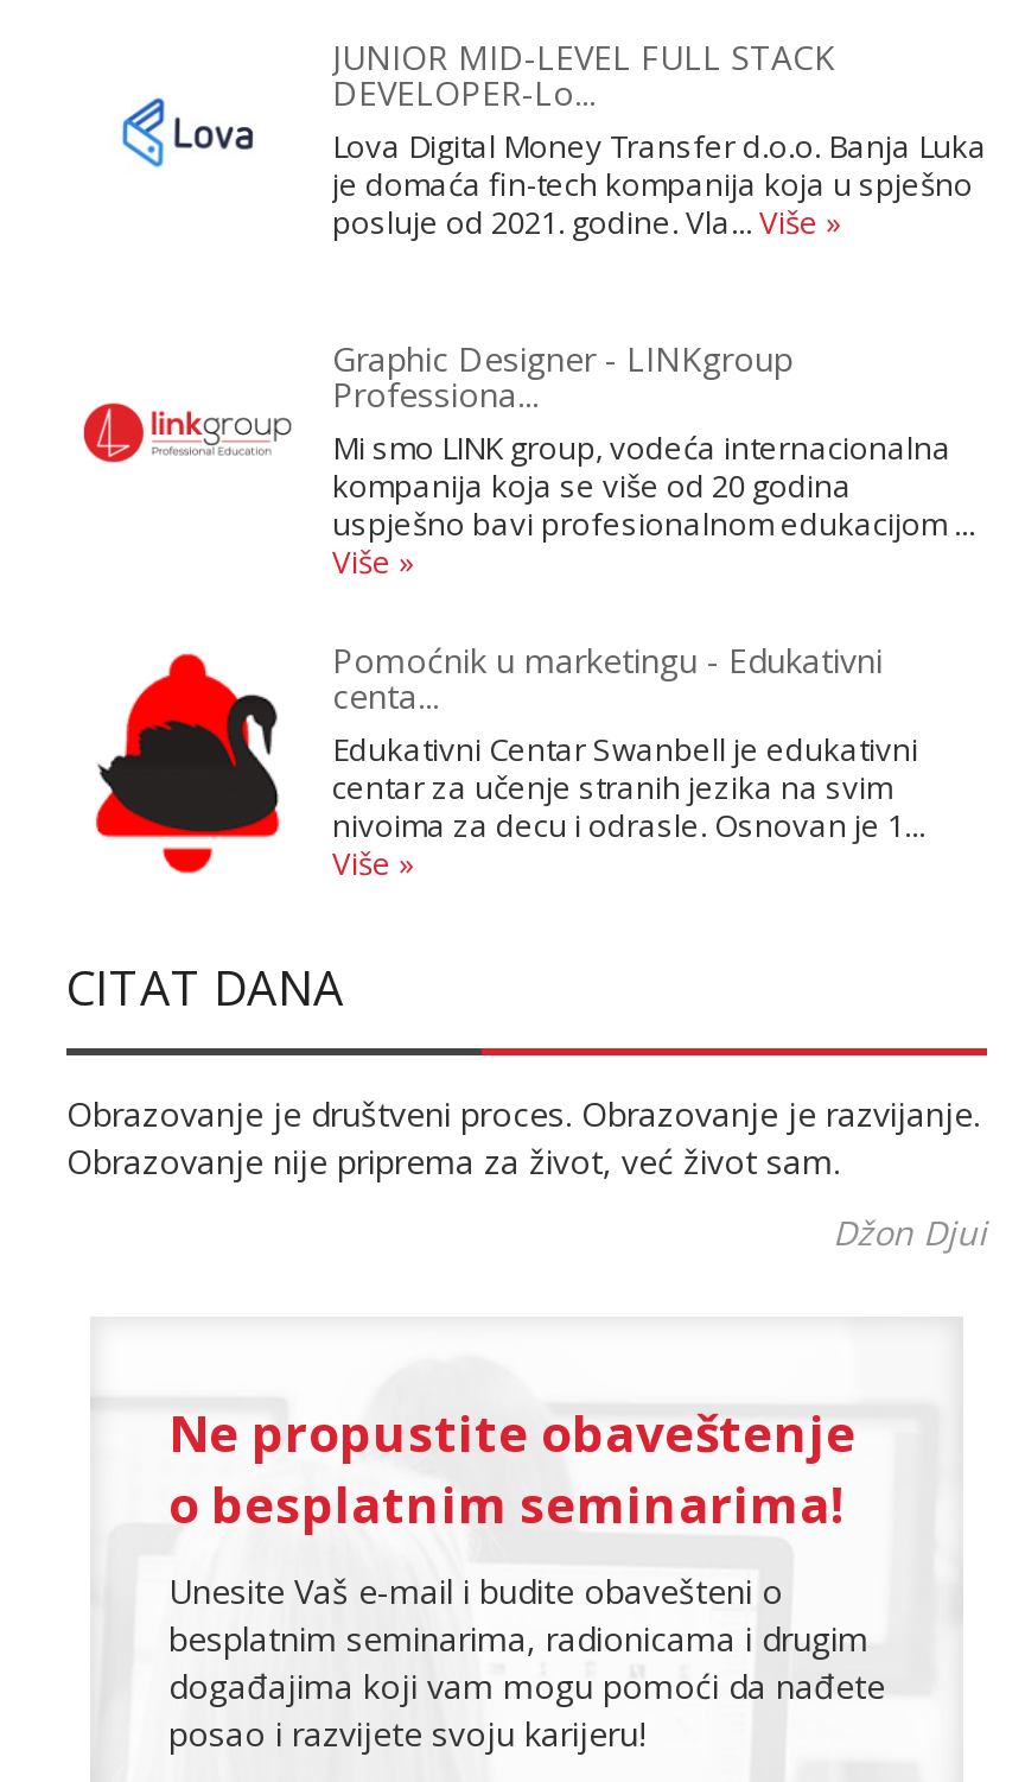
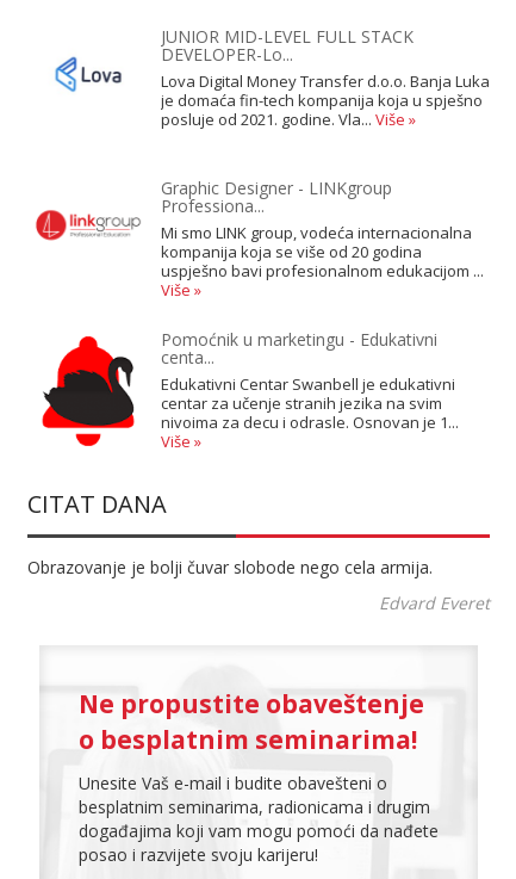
[66,1091,980,1183] Obrazovanje je društveni proces. Obrazovanje je razvijanje. | Obrazovanje nije priprema za život, već život sam. -> [27,556,433,578] Obrazovanje je bolji čuvar slobode nego cela armija.
[833,1209,987,1254] Džon Djui -> [379,591,490,614] Edvard Everet

